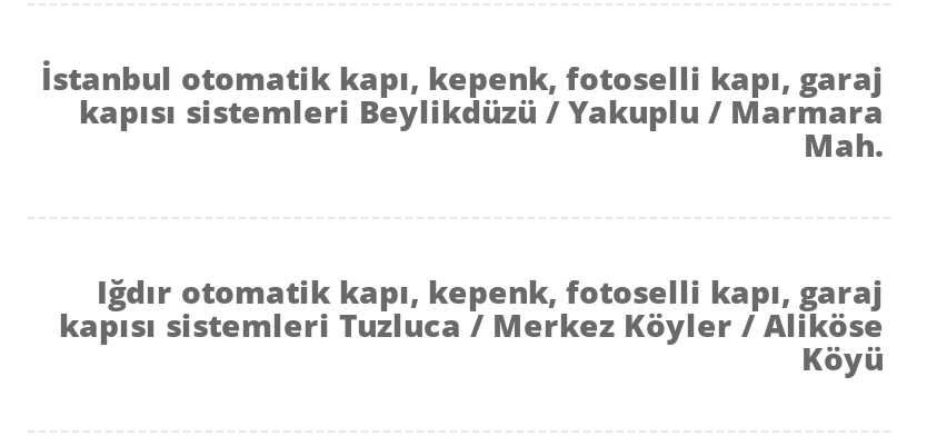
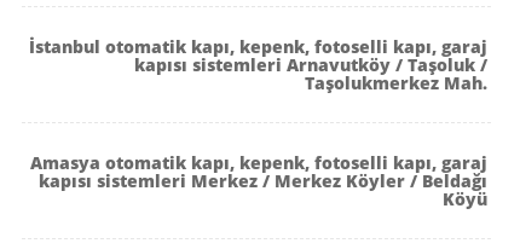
[79,89,884,165] kapısı sistemleri Beylikdüzü / Yakuplu / Marmara | Mah. -> [134,53,487,94] kapısı sistemleri Arnavutköy / Taşoluk / | Taşolukmerkez Mah.
[59,270,884,345] Iğdır otomatik kapı, kepenk, fotoselli kapı, garaj | kapısı sistemleri Tuzluca / Merkez Köyler / Aliköse -> [30,151,487,192] Amasya otomatik kapı, kepenk, fotoselli kapı, garaj | kapısı sistemleri Merkez / Merkez Köyler / Beldağı

